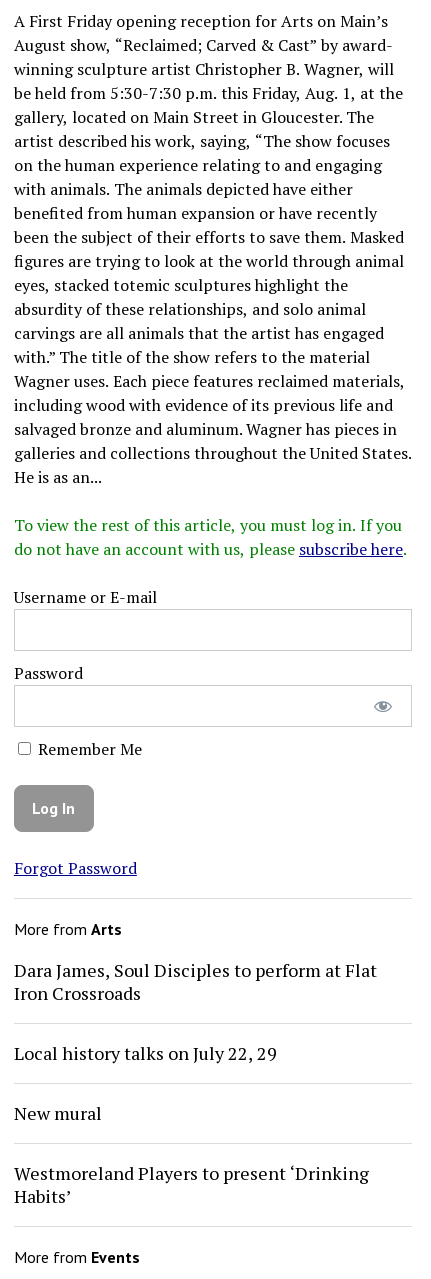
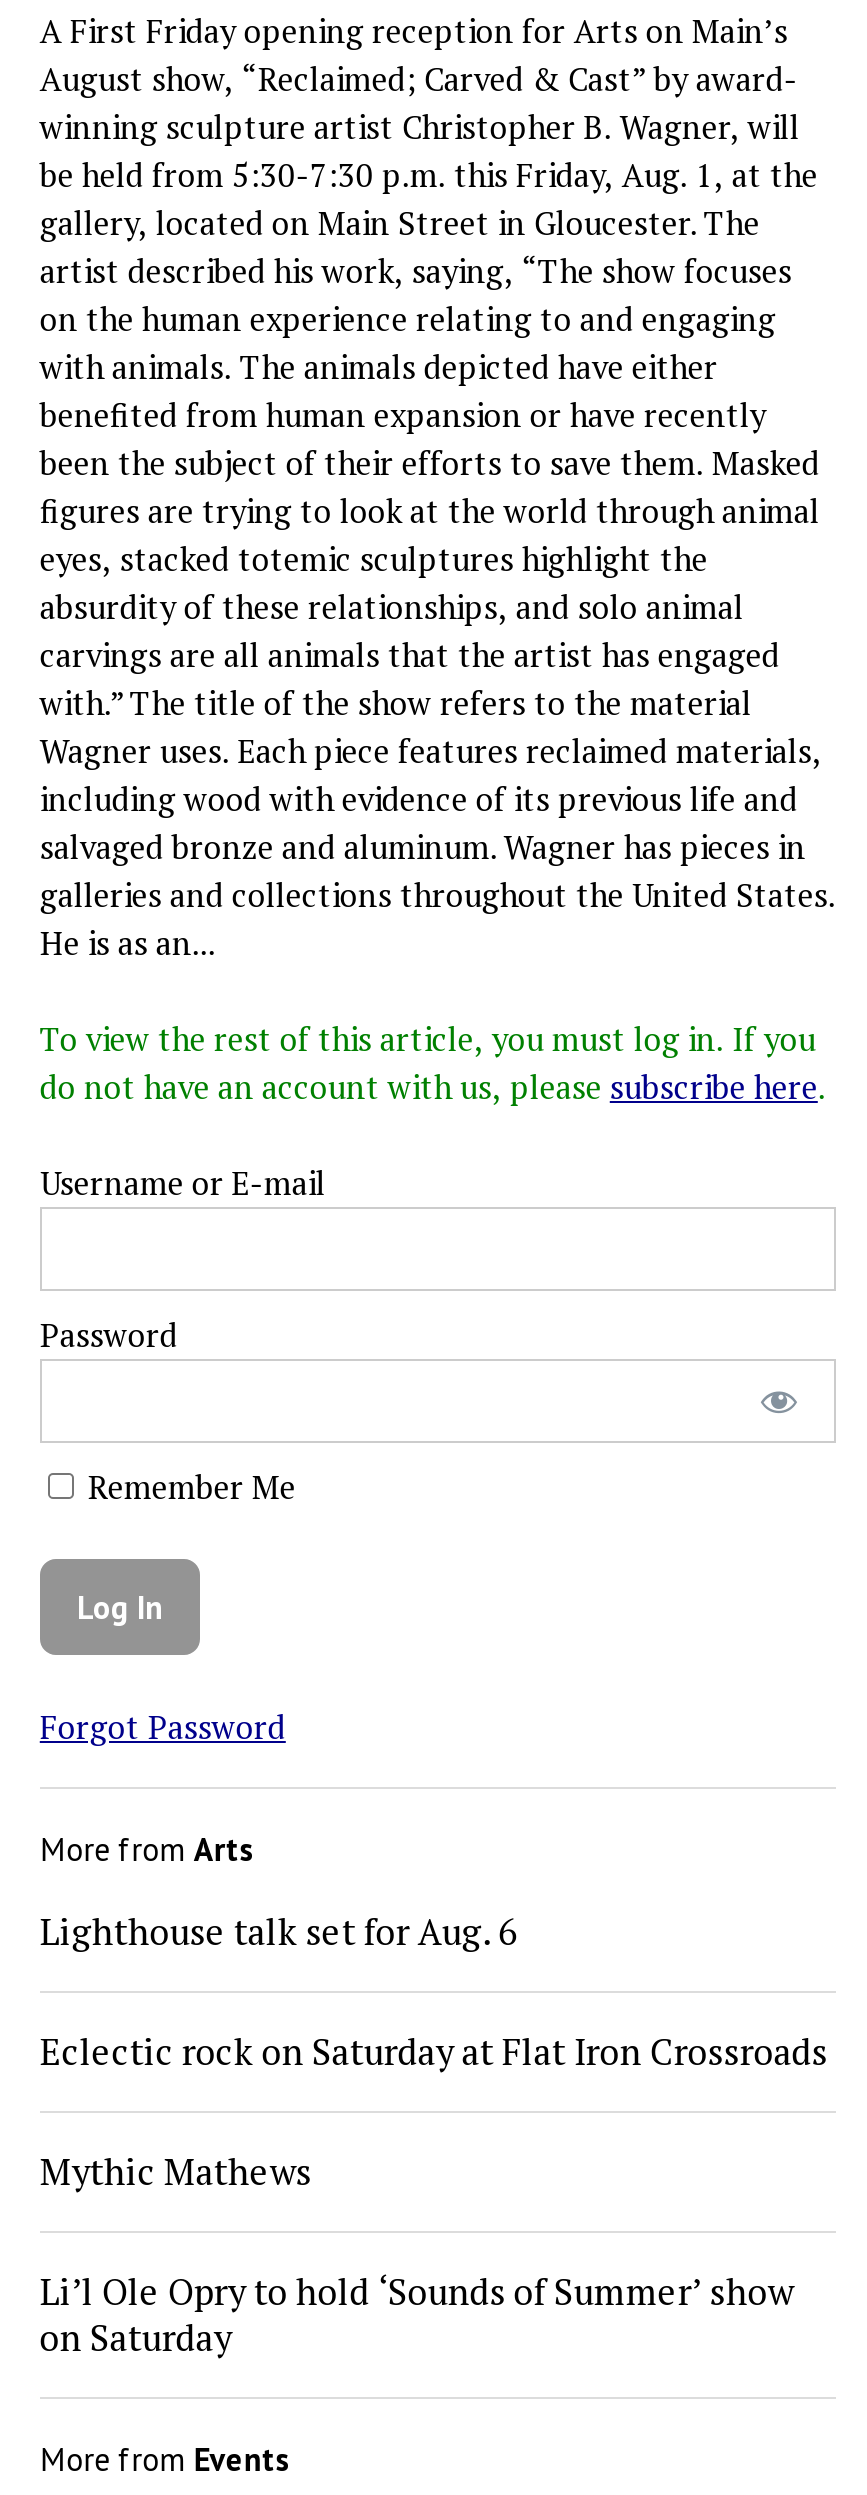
[14,958,377,1005] Dara James, Soul Disciples to perform at Flat | Iron Crossroads -> [40,1907,518,1955] Lighthouse talk set for Aug. 6
[14,1041,277,1065] Local history talks on July 22, 29 -> [40,2027,828,2075] Eclectic rock on Saturday at Flat Iron Crossroads
[14,1101,102,1125] New mural -> [40,2147,312,2195] Mythic Mathews
[14,1161,369,1208] Westmoreland Players to present ‘Drinking | Habits’ -> [40,2267,794,2361] Li’l Ole Opry to hold ‘Sounds of Summer’ show | on Saturday

